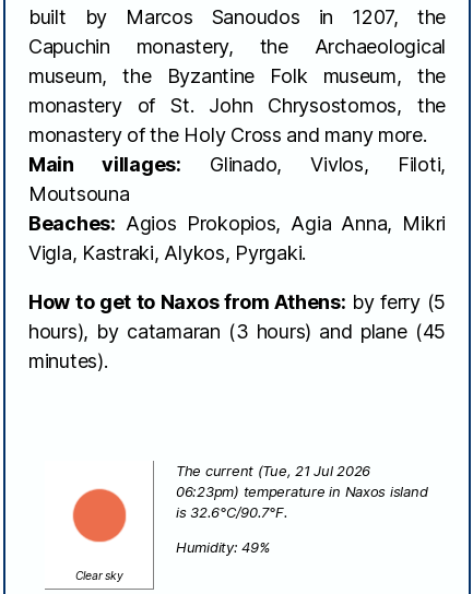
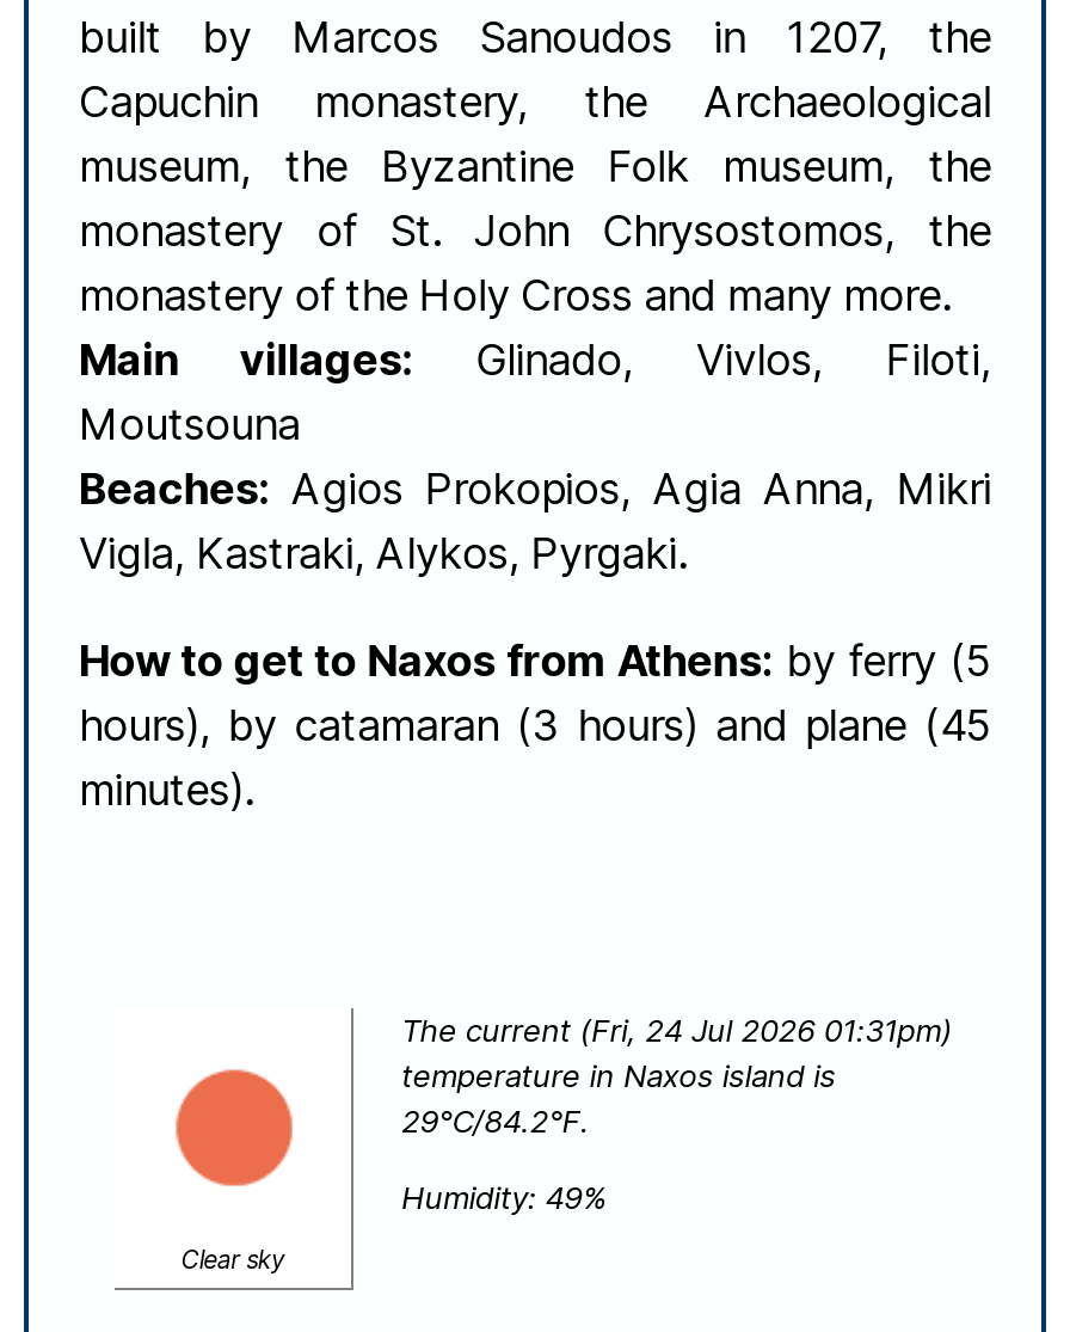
[176,462,427,521] The current (Tue, 21 Jul 2026 | 06:23pm) temperature in Naxos island | is 32.6°C/90.7°F. -> [401,1010,952,1139] The current (Fri, 24 Jul 2026 01:31pm) | temperature in Naxos island is | 29°C/84.2°F.

